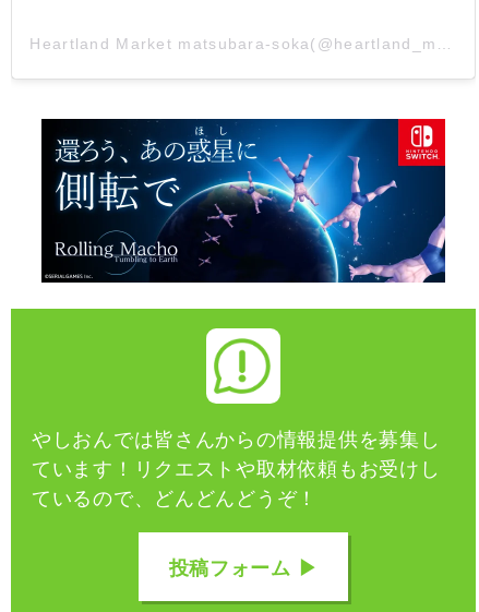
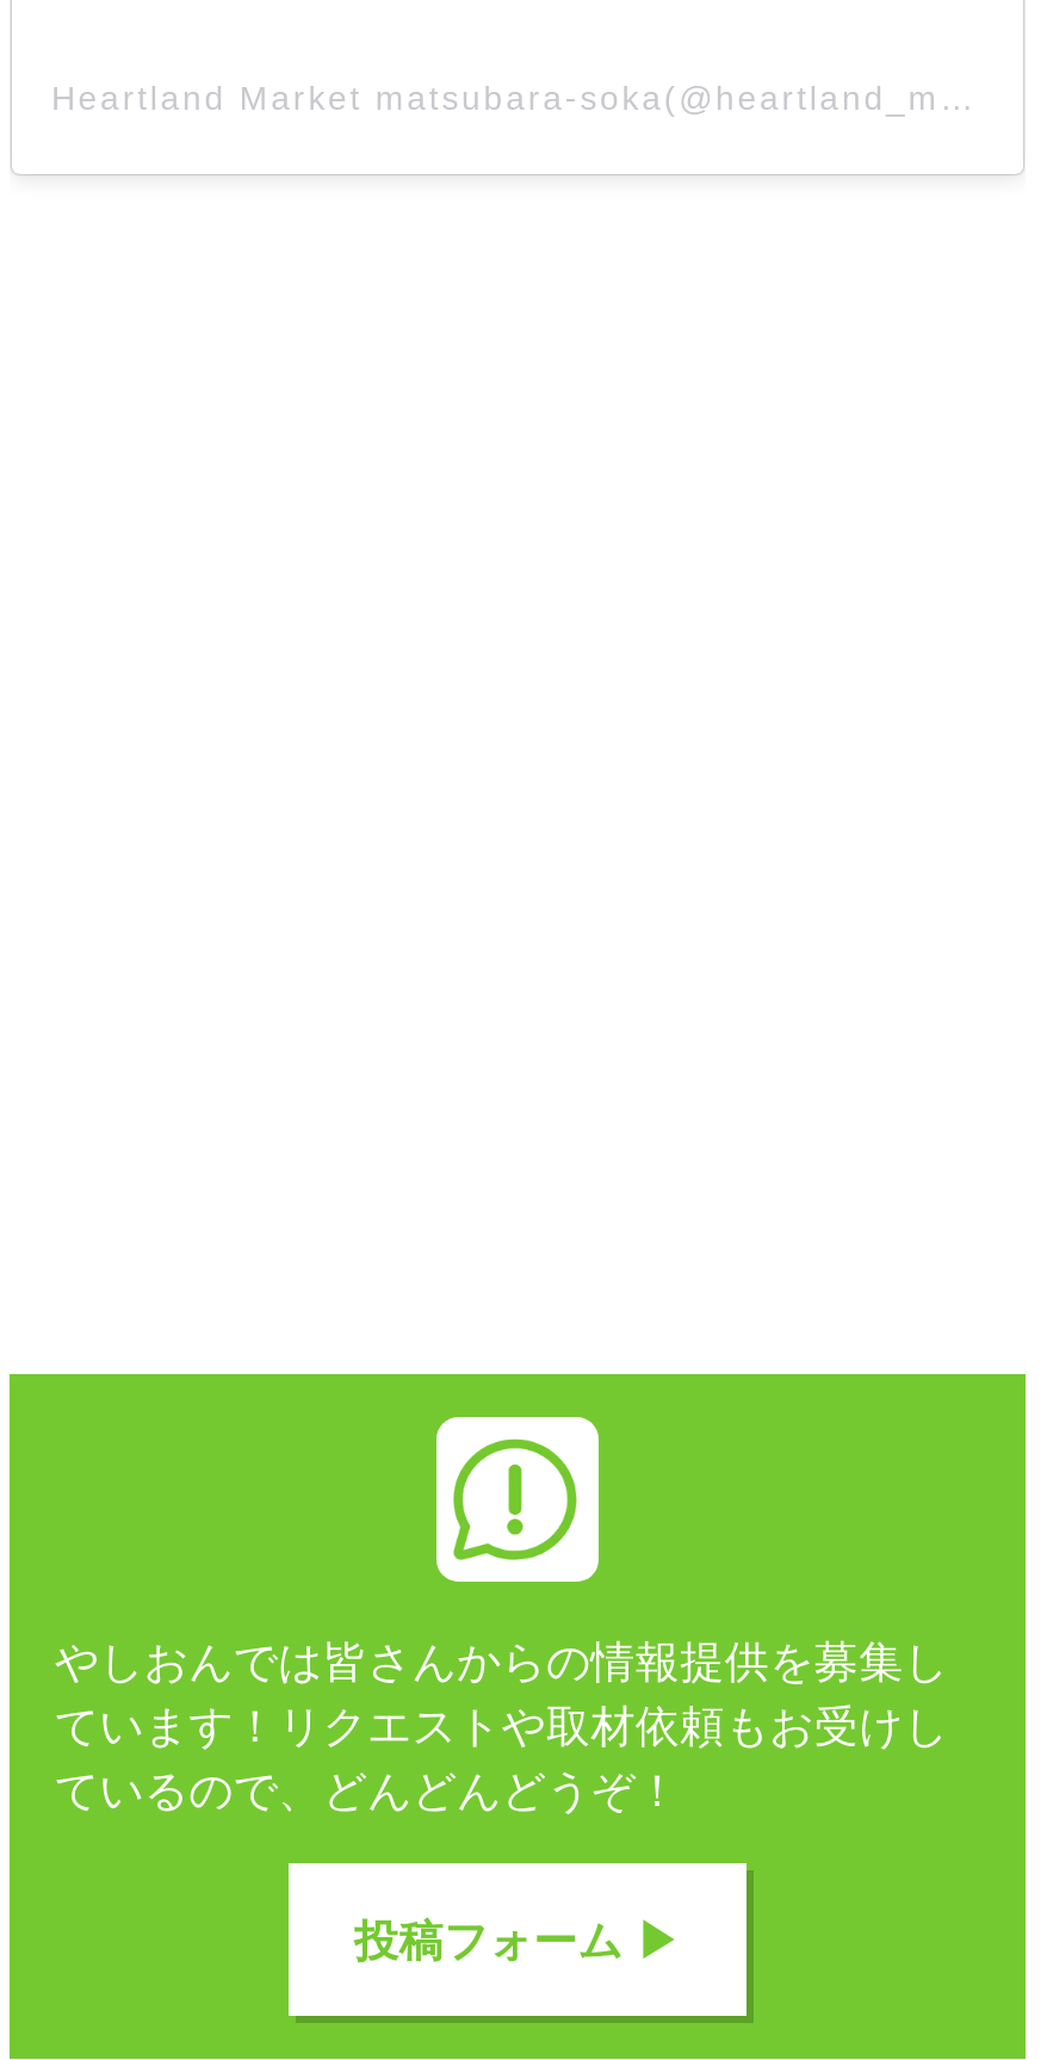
[40,118,446,284] [image] -> none

